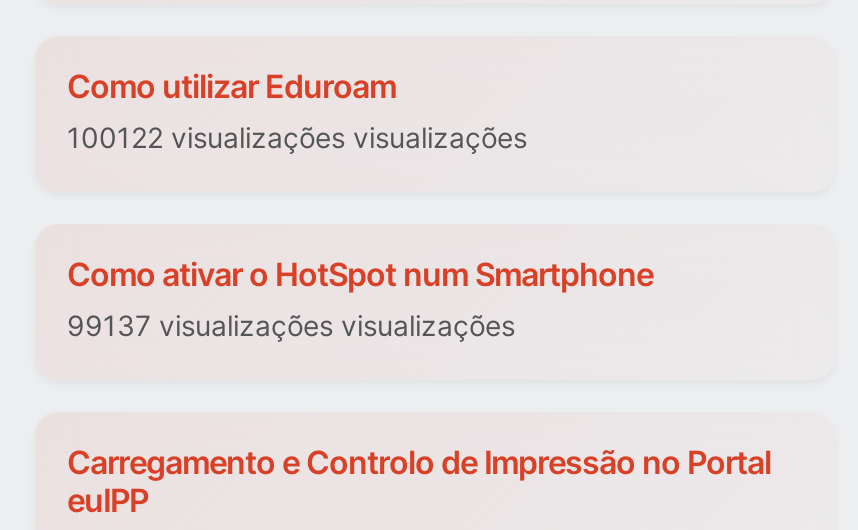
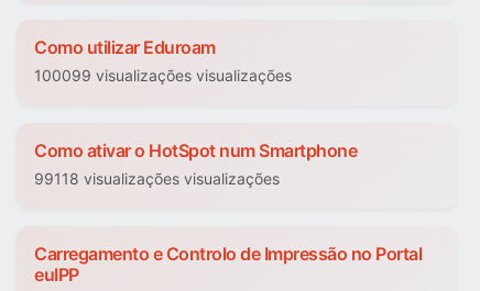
[67,121,527,155] 100122 visualizações visualizações -> [34,66,292,85] 100099 visualizações visualizações
[67,309,515,343] 99137 visualizações visualizações -> [34,170,280,188] 99118 visualizações visualizações

